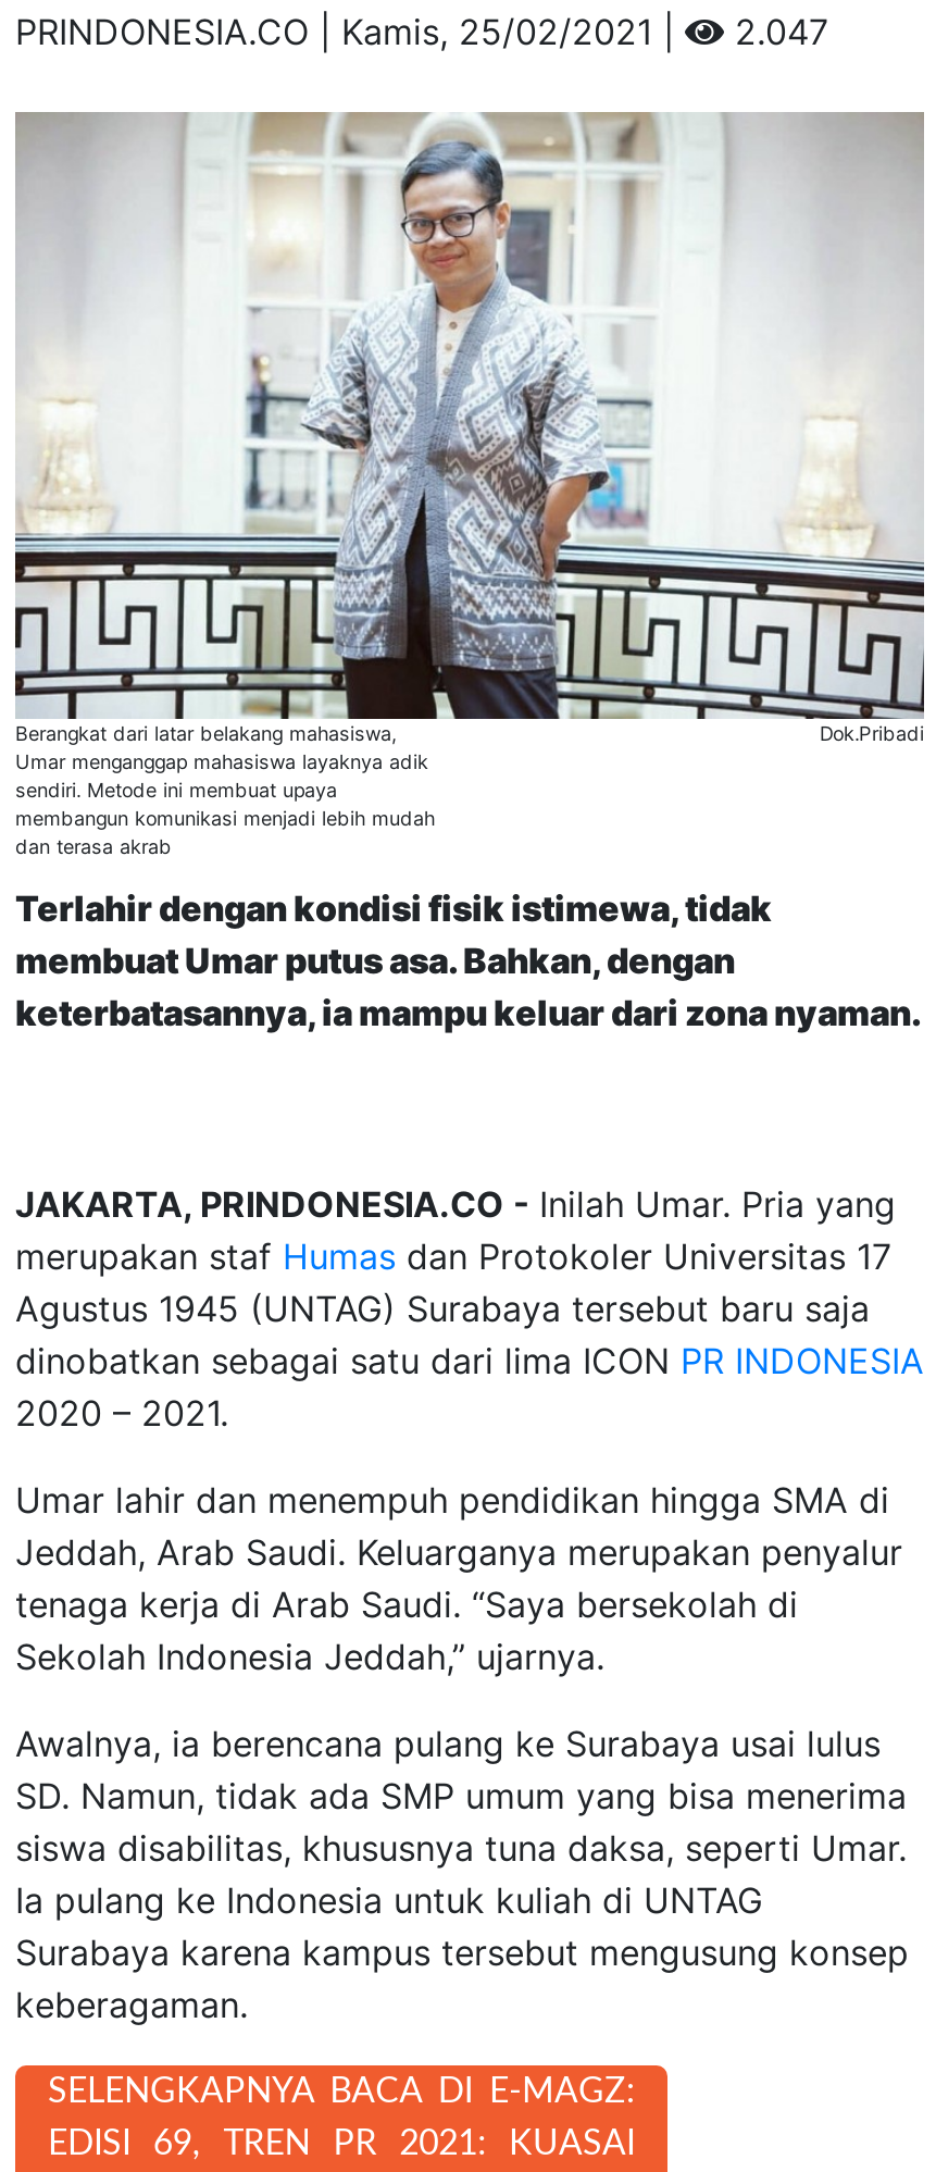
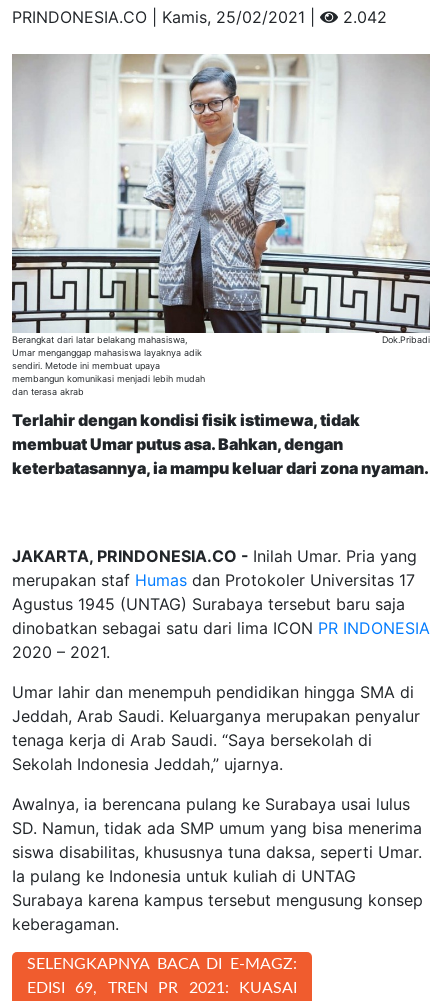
[724,10,828,53] 2.047 -> [338,7,387,27] 2.042

